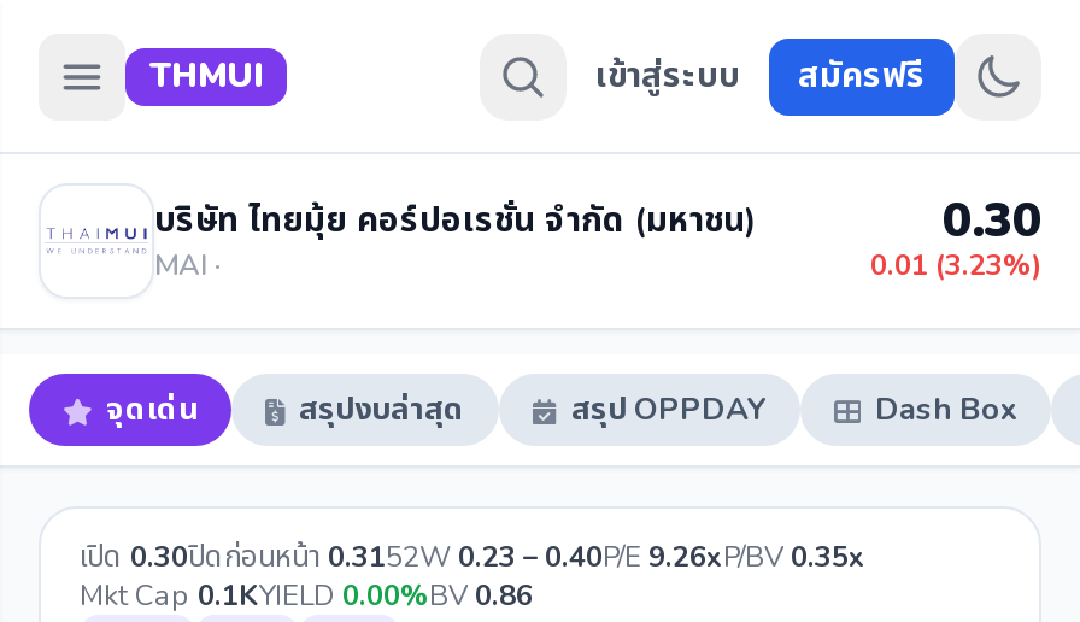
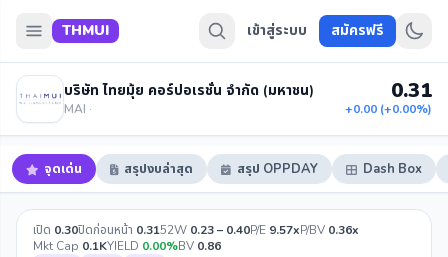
[943,188,1041,253] 0.30 -> [391,77,432,104] 0.31
[870,246,1041,284] 0.01 (3.23%) -> [345,101,432,117] +0.00 (+0.00%)
[80,538,865,577] เปิด0.30ปิดก่อนหน้า0.3152W 0.23 – 0.40P/E 9.26xP/BV 0.35x -> [33,222,359,238] เปิด0.30ปิดก่อนหน้า0.3152W 0.23 – 0.40P/E 9.57xP/BV 0.36x

